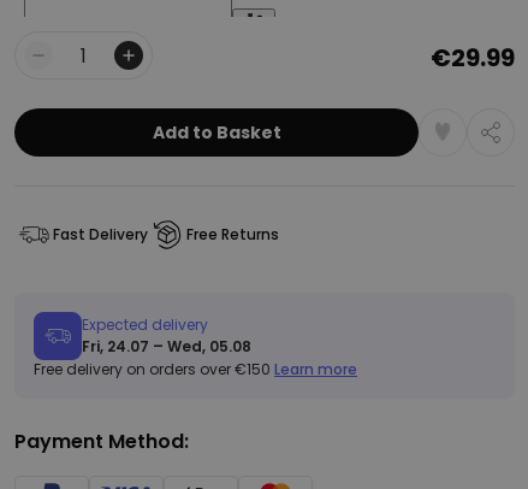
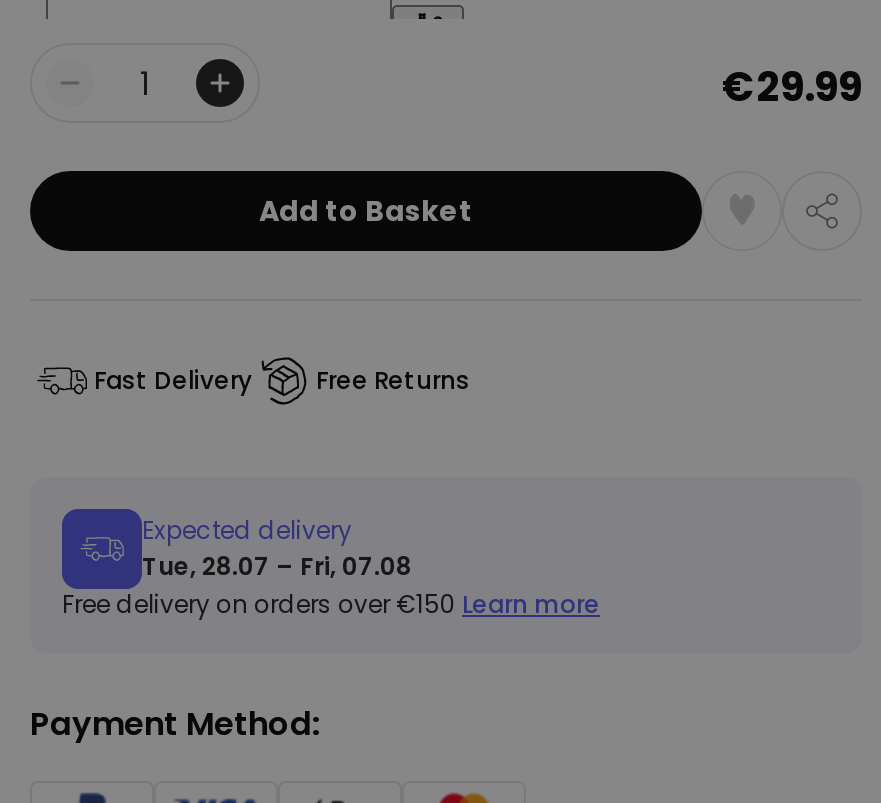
[82,336,251,357] Fri, 24.07 – Wed, 05.08 -> [142,549,412,583] Tue, 28.07 – Fri, 07.08

